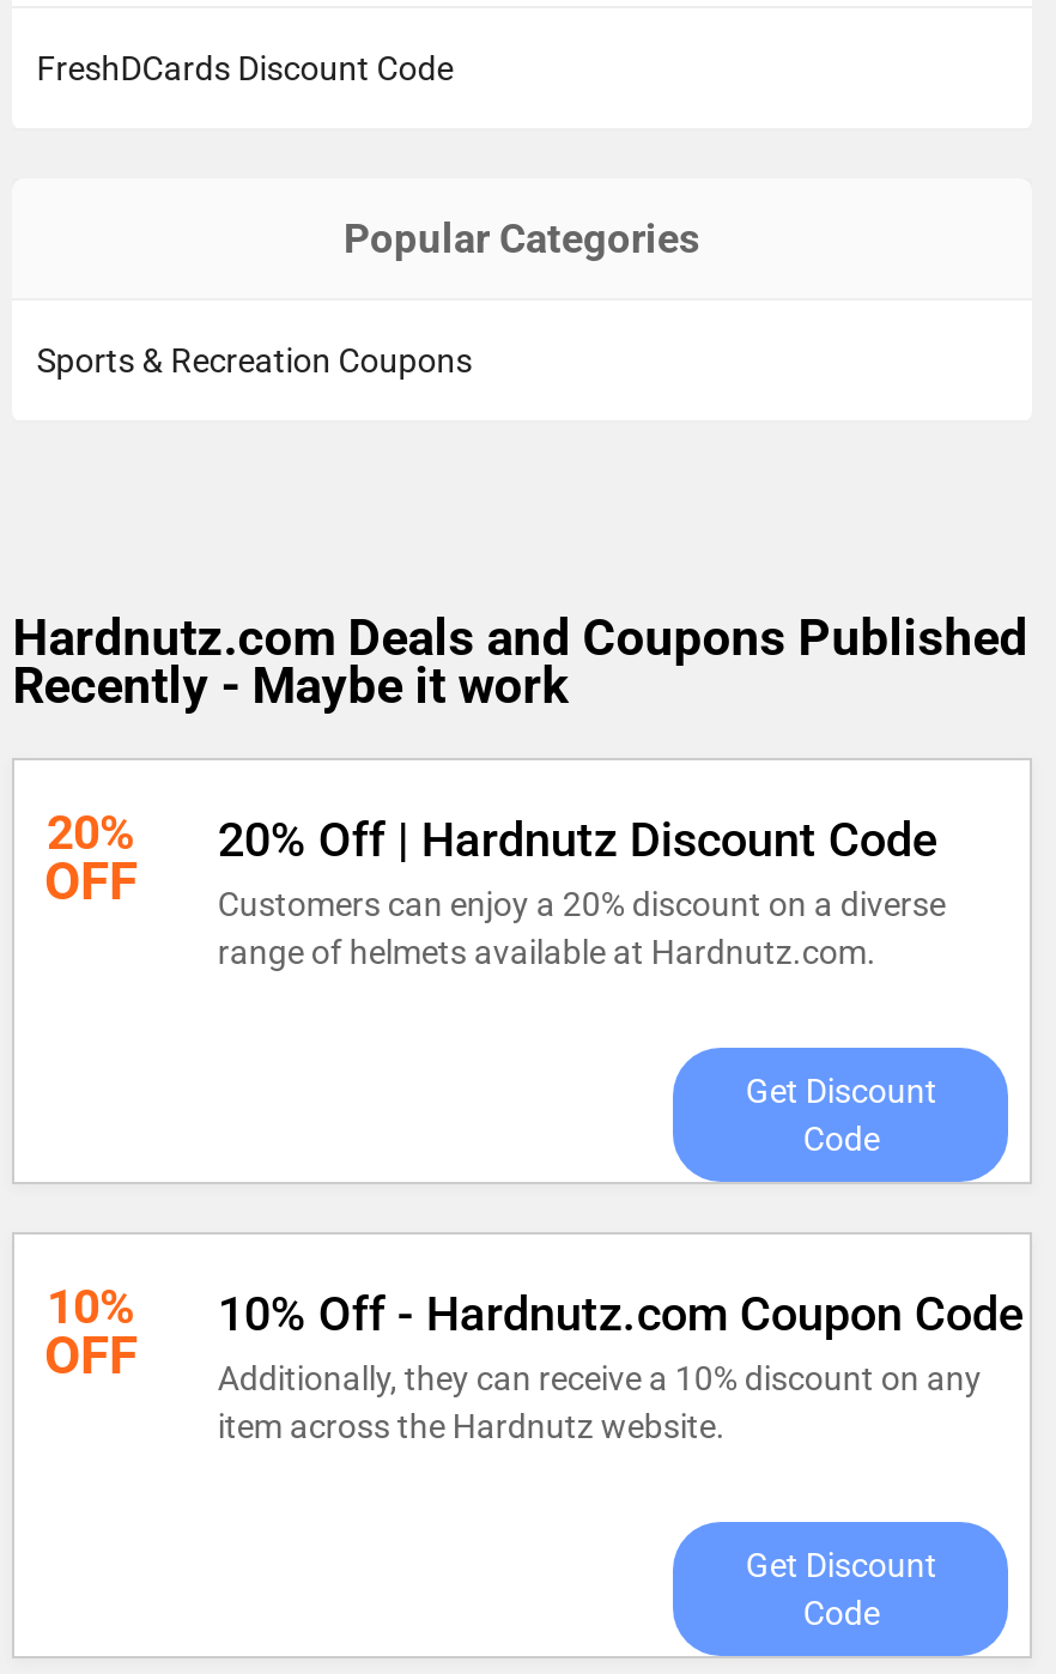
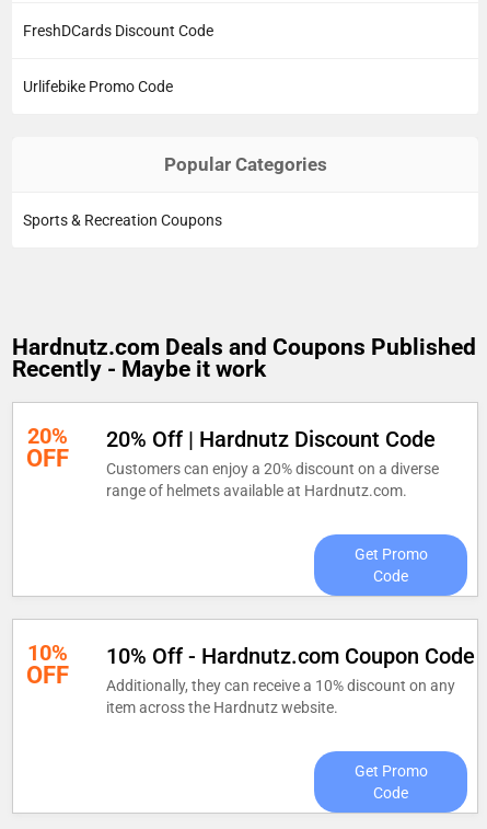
none -> [23,78,173,95] Urlifebike Promo Code
[745,1072,937,1110] Get Discount -> [354,545,428,563] Get Promo
[745,1546,937,1584] Get Discount -> [354,762,428,780] Get Promo

